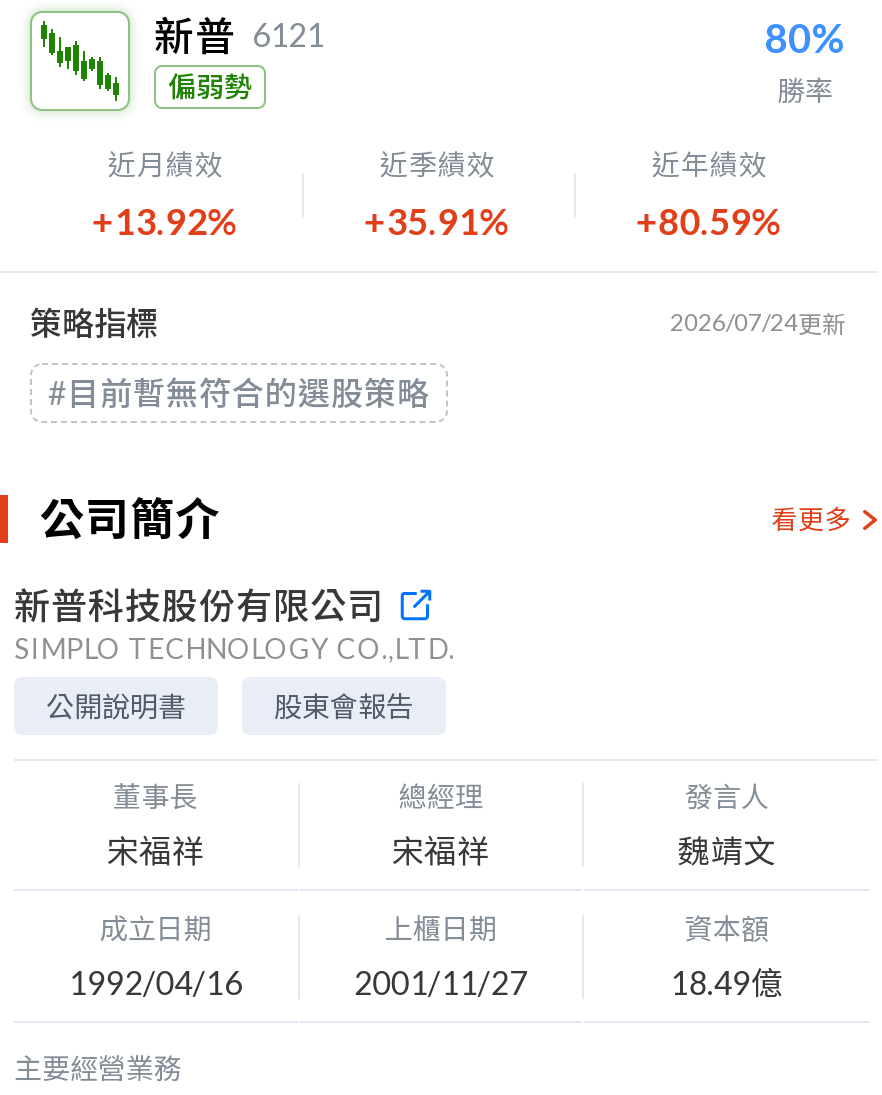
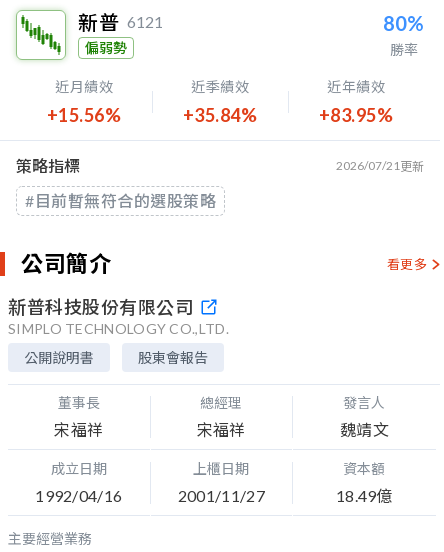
[92,199,240,243] +13.92% -> [47,104,121,126] +15.56%
[364,199,512,243] +35.91% -> [183,104,257,126] +35.84%
[636,199,784,243] +80.59% -> [319,104,393,126] +83.95%
[670,307,846,339] 2026/07/24更新 -> [336,158,424,174] 2026/07/21更新

